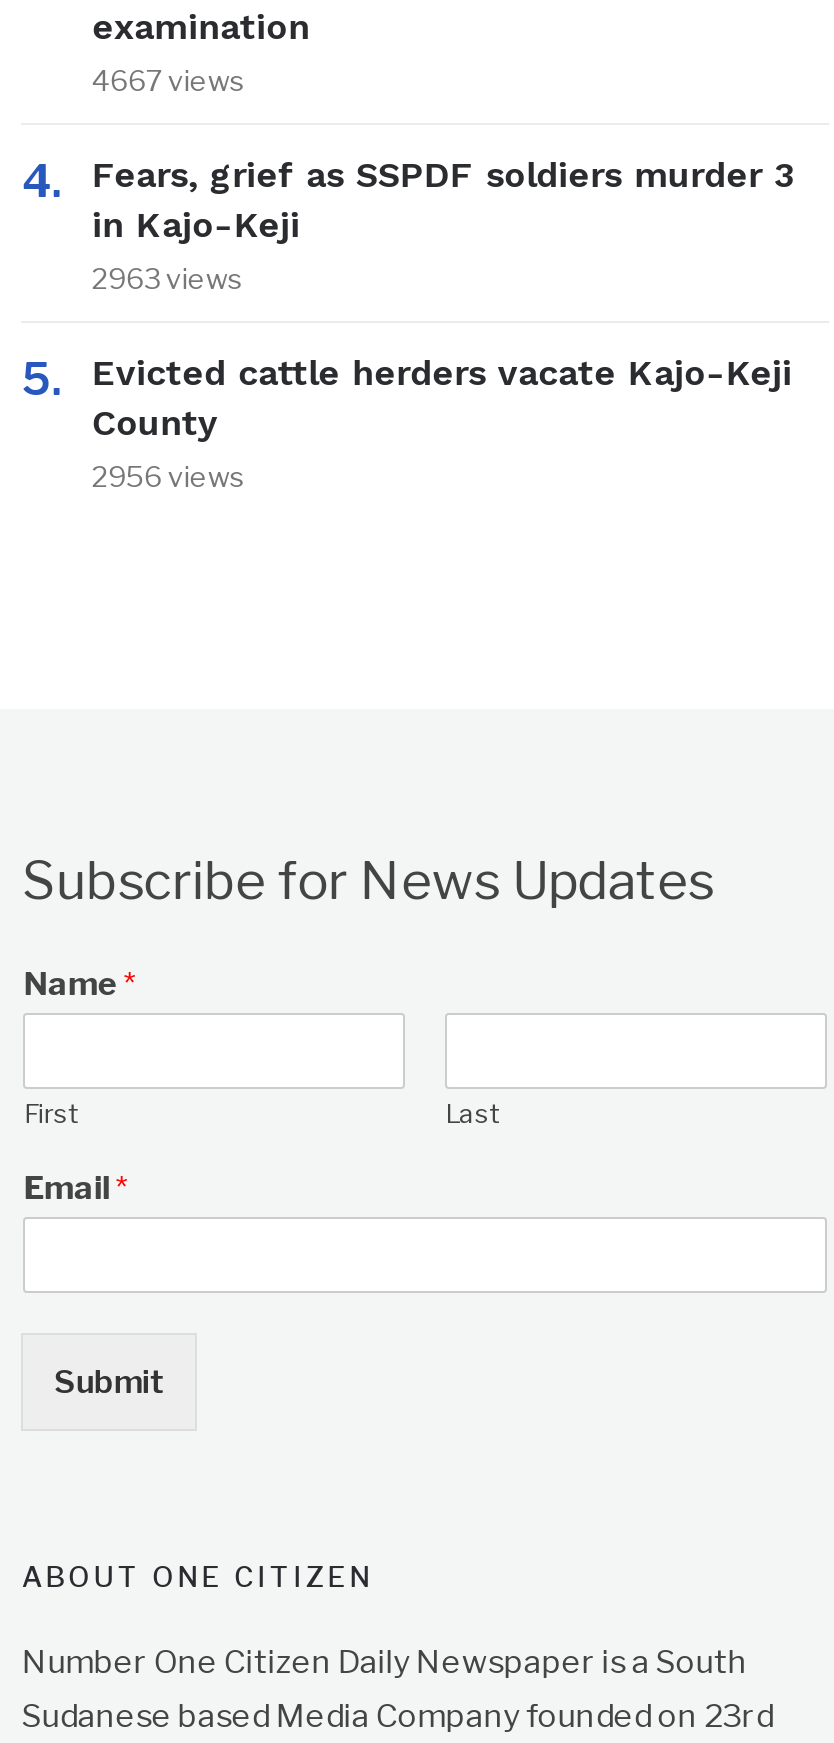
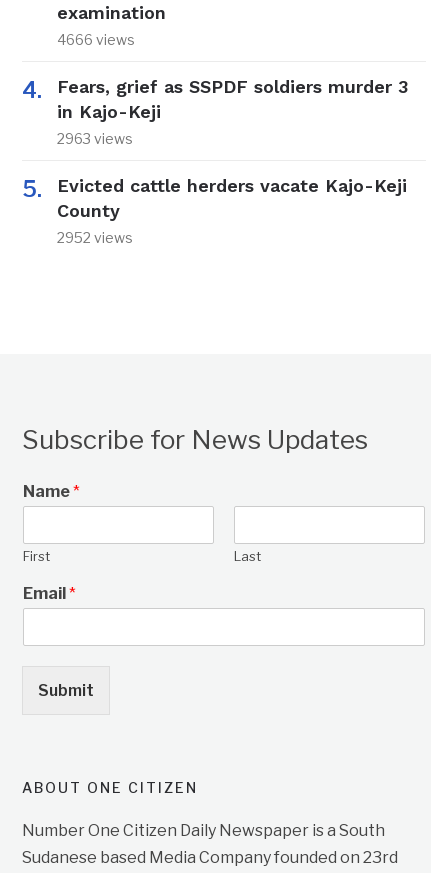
[92,62,246,96] 4667 views -> [57,31,135,48] 4666 views
[92,458,246,492] 2956 views -> [57,229,133,246] 2952 views

